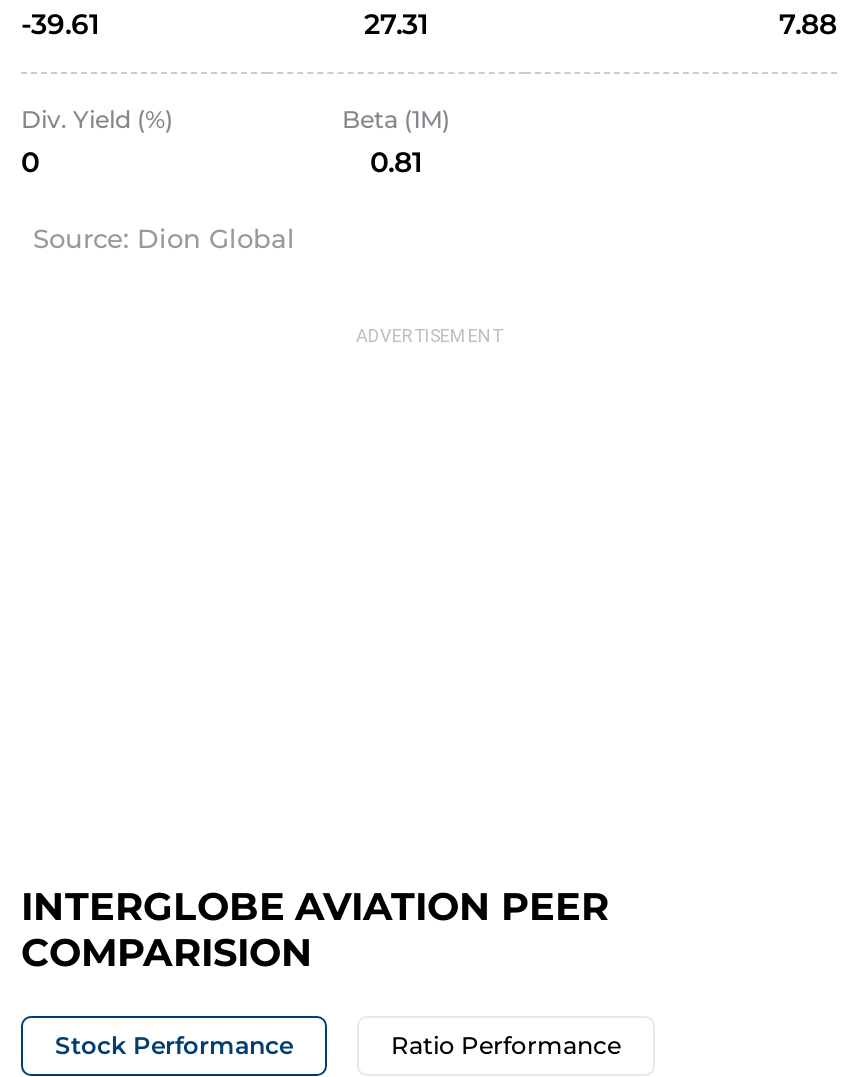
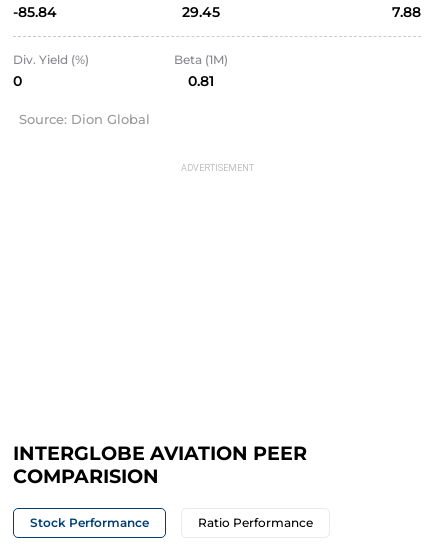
[21,6,99,42] -39.61 -> [13,3,57,21] -85.84
[364,6,428,42] 27.31 -> [181,3,219,21] 29.45

